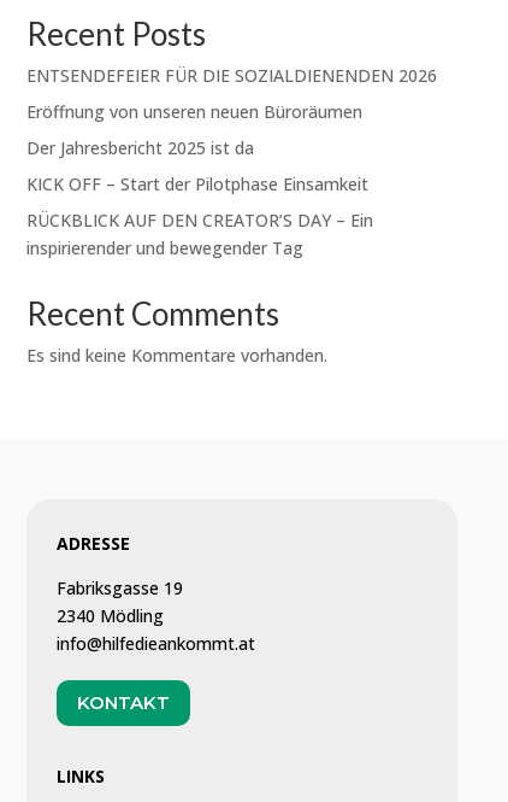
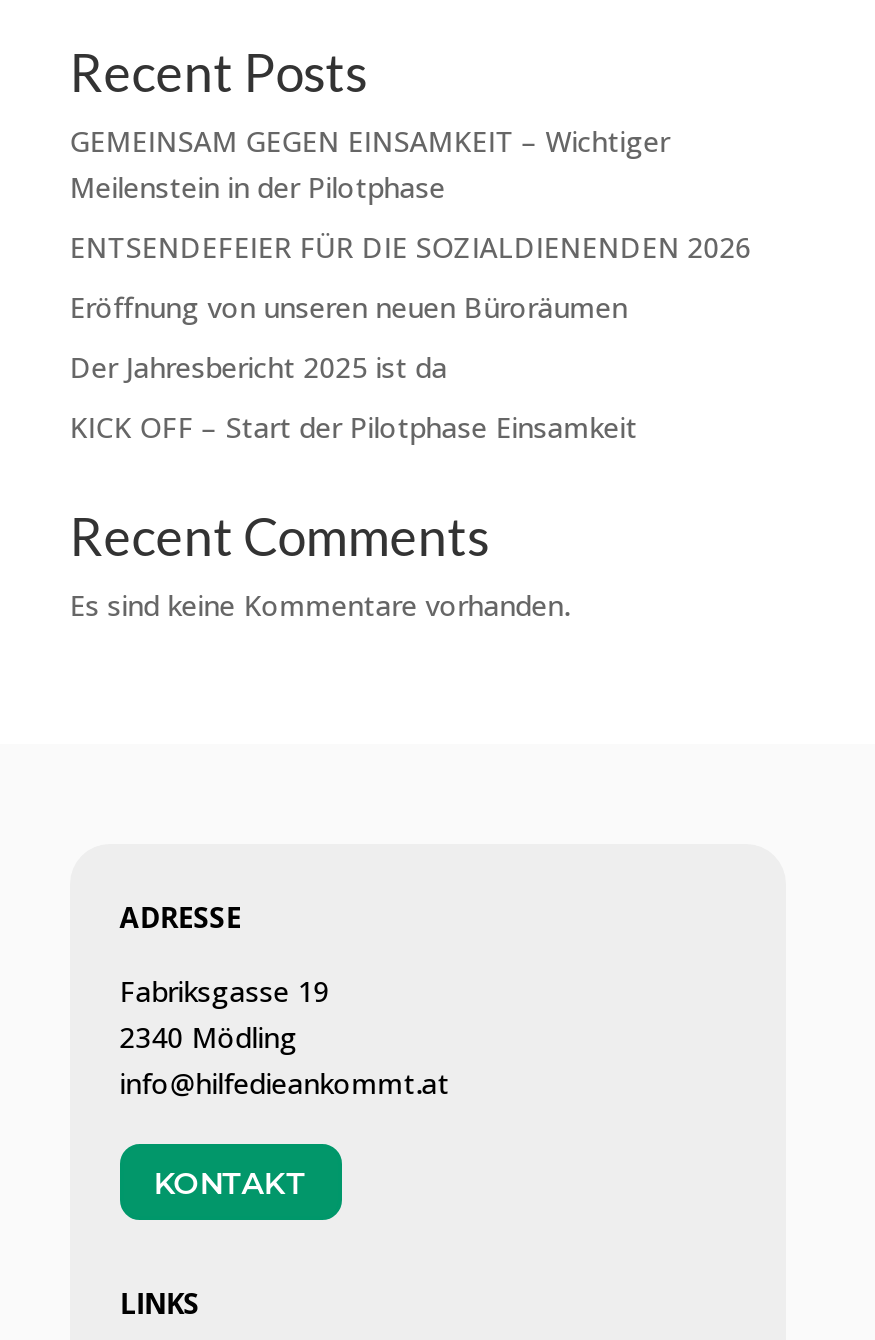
none -> [70,122,670,206] GEMEINSAM GEGEN EINSAMKEIT – Wichtiger | Meilenstein in der Pilotphase
moved [26,64,437,195] -> [70,228,752,446]: ENTSENDEFEIER FÜR DIE SOZIALDIENENDEN 2026 | Eröffnung von unseren neuen Büroräumen | Der Jahresbericht 2025 ist da | KICK OFF – Start der Pilotphase Einsamkeit
[26,208,373,259] RÜCKBLICK AUF DEN CREATOR’S DAY – Ein | inspirierender und bewegender Tag -> none

